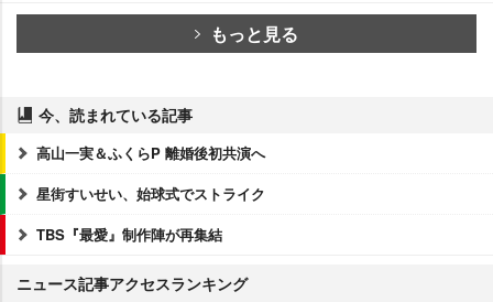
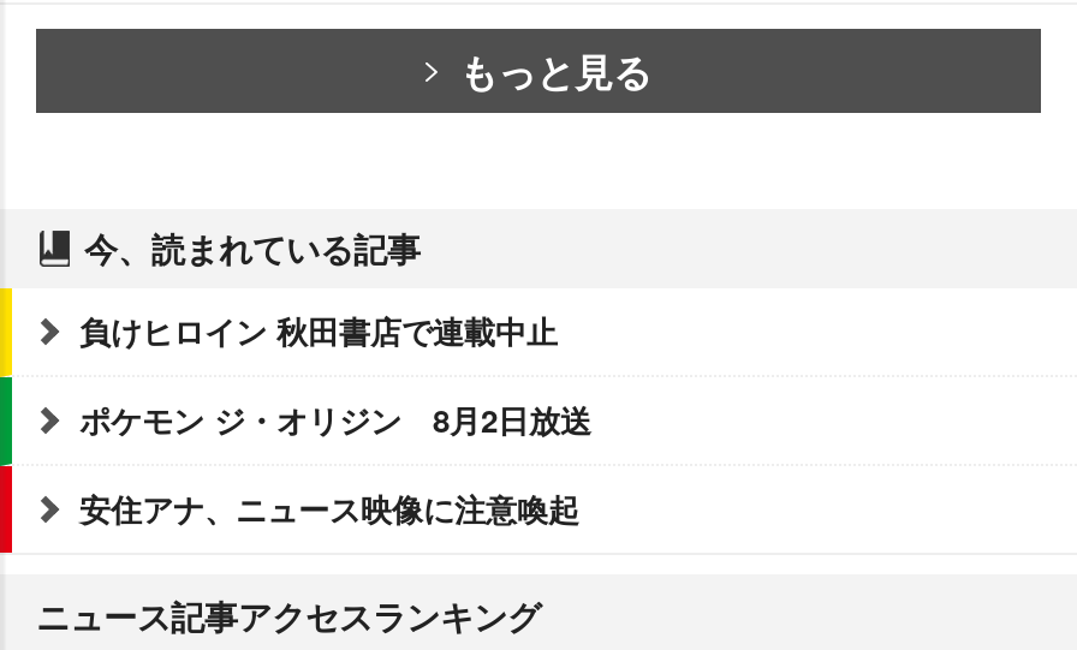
[36,142,265,163] 高山一実＆ふくらP 離婚後初共演へ -> [79,307,558,352] 負けヒロイン 秋田書店で連載中止
[36,183,265,203] 星街すいせい、始球式でストライク -> [79,396,591,441] ポケモン ジ・オリジン 8月2日放送
[36,223,222,244] TBS『最愛』制作陣が再集結 -> [79,484,579,530] 安住アナ、ニュース映像に注意喚起

